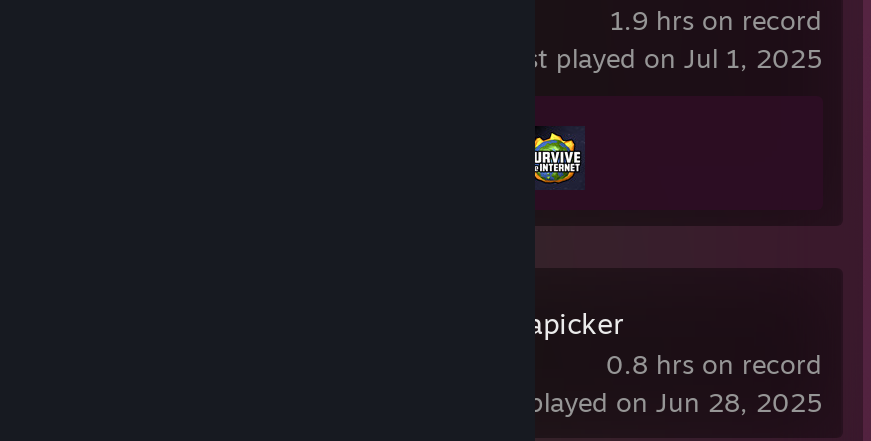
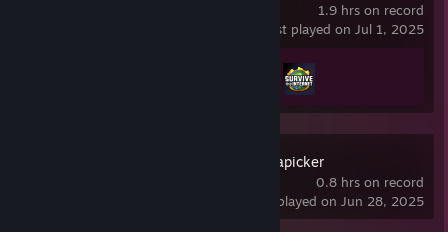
[531,126,603,190] [image] -> [279,63,315,95] [image]

